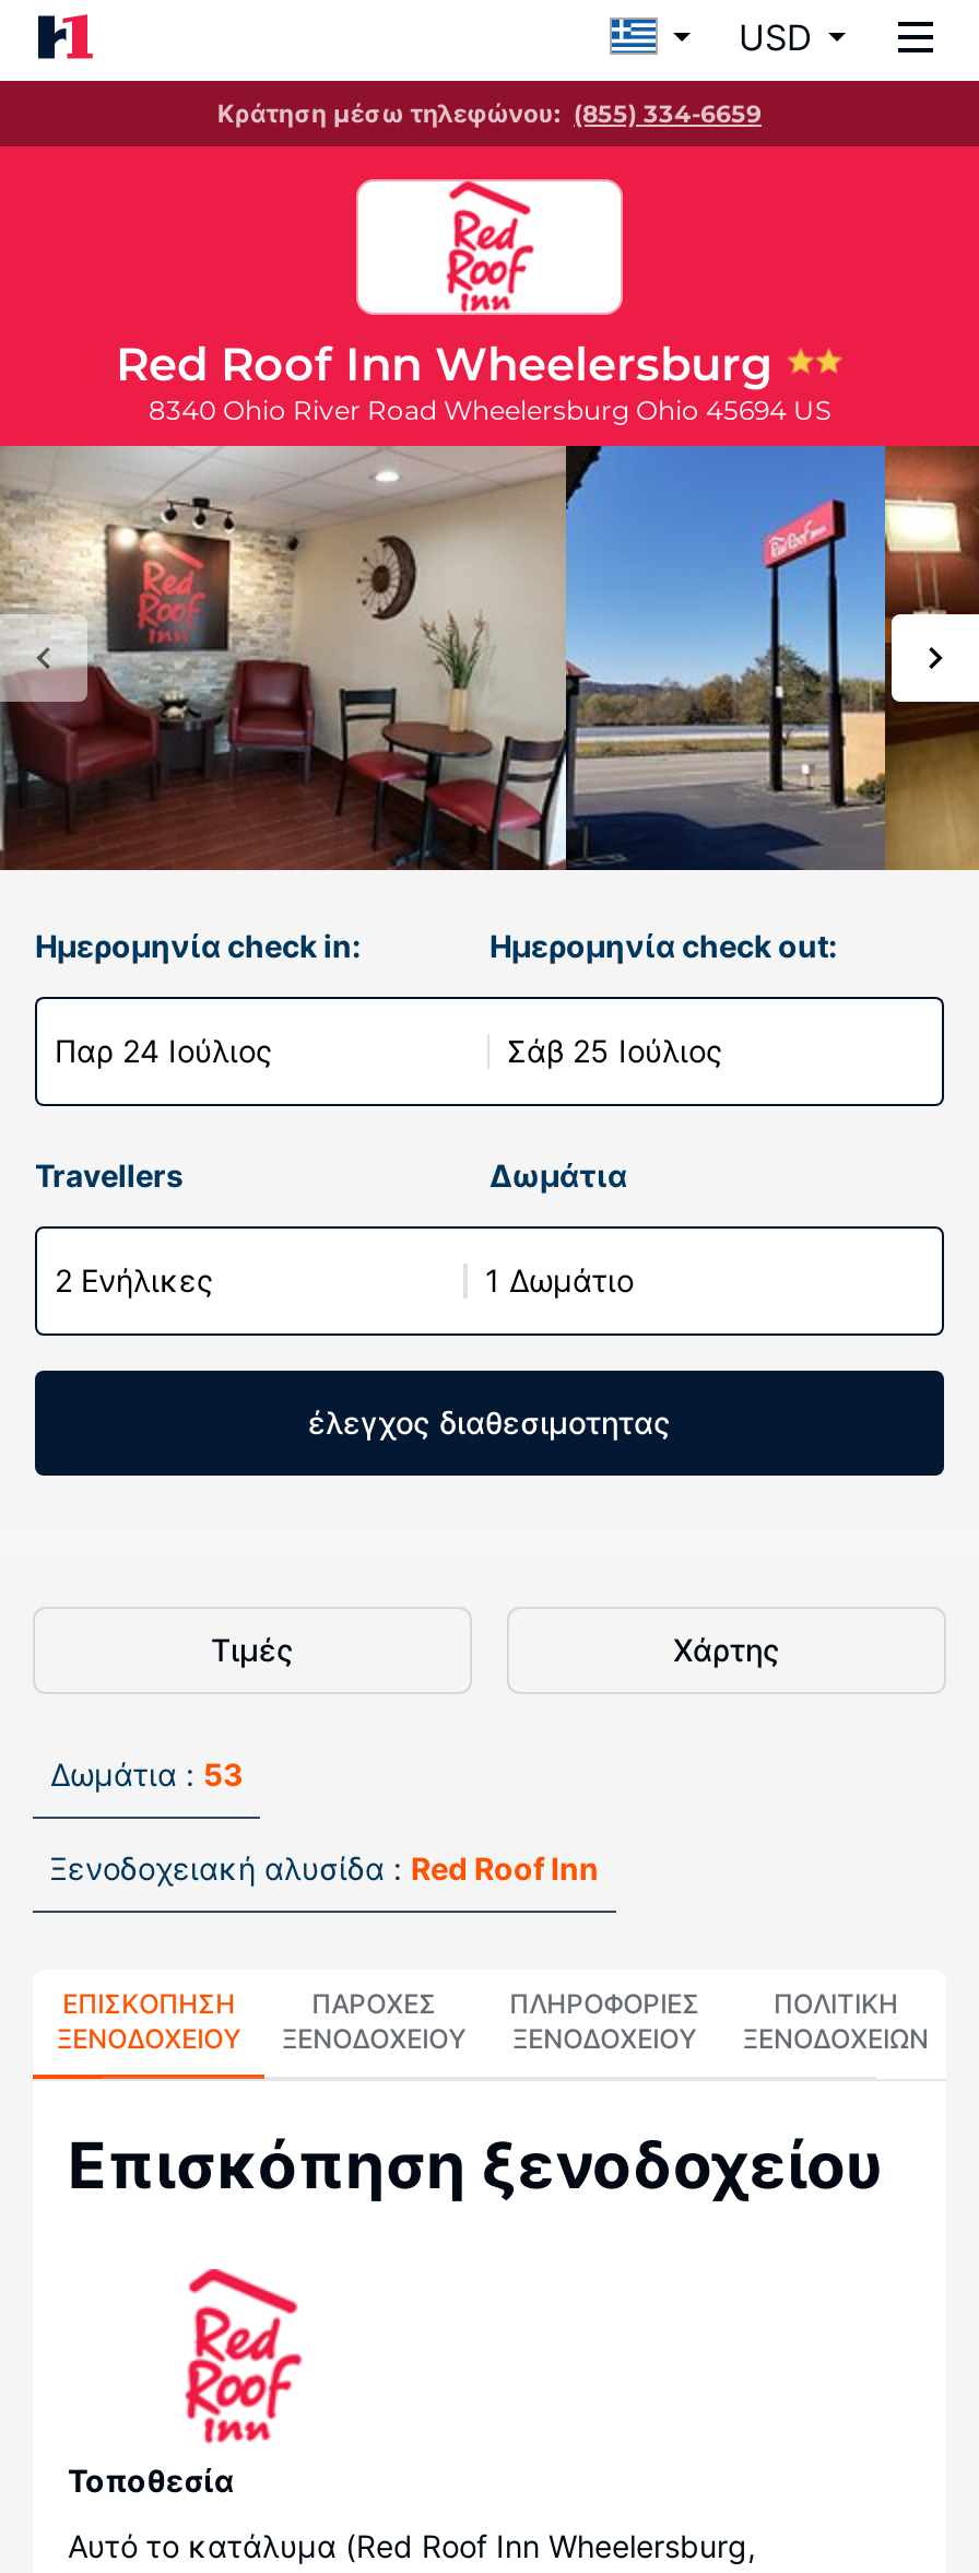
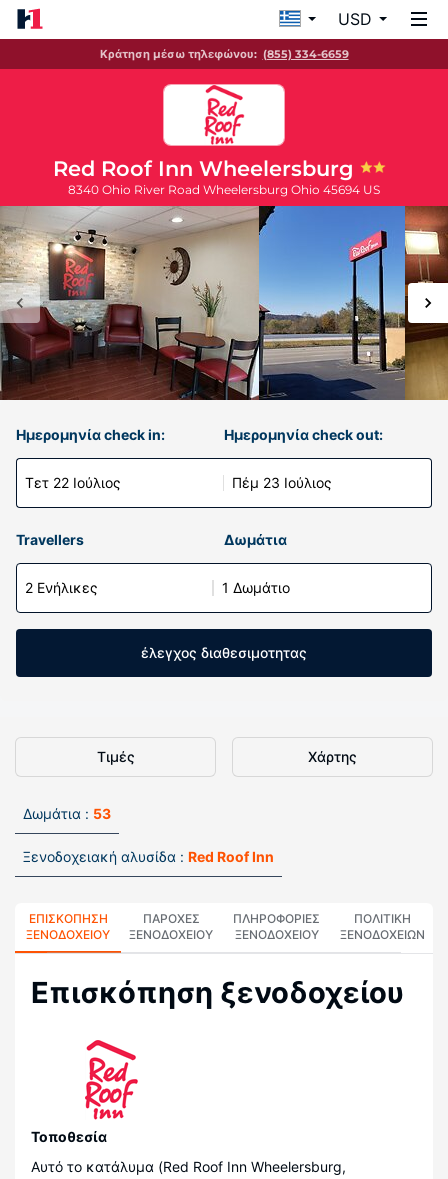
[55,1032,273,1069] Παρ 24 Ιούλιος -> [25,474,121,491] Τετ 22 Ιούλιος
[507,1032,723,1069] Σάβ 25 Ιούλιος -> [232,474,332,491] Πέμ 23 Ιούλιος

